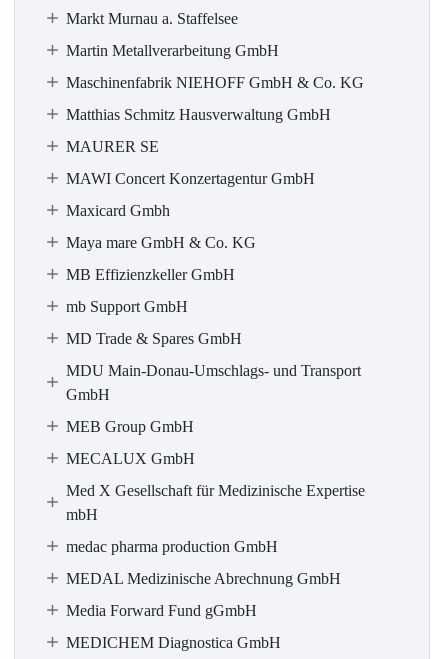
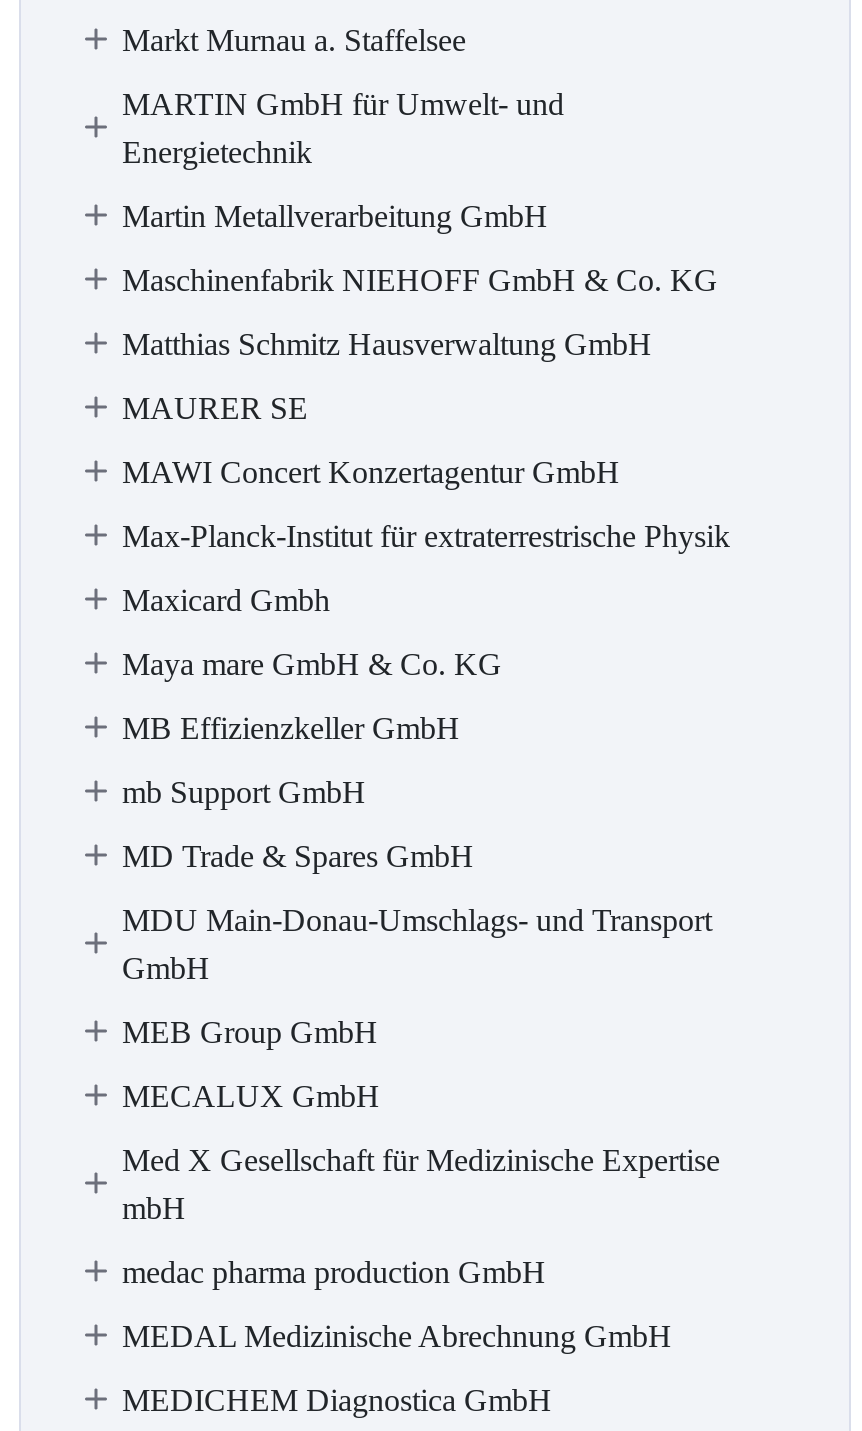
none -> [122,87,564,169] MARTIN GmbH für Umwelt- und | Energietechnik
none -> [122,519,730,553] Max-Planck-Institut für extraterrestrische Physik
moved [65,202,364,587] -> [122,583,720,1353]: Maxicard Gmbh | Maya mare GmbH & Co. KG | MB Effizienzkeller GmbH | ... | medac pharma production GmbH | MEDAL Medizinische Abrechnung GmbH
[65,602,256,619] Media Forward Fund gGmbH -> none

